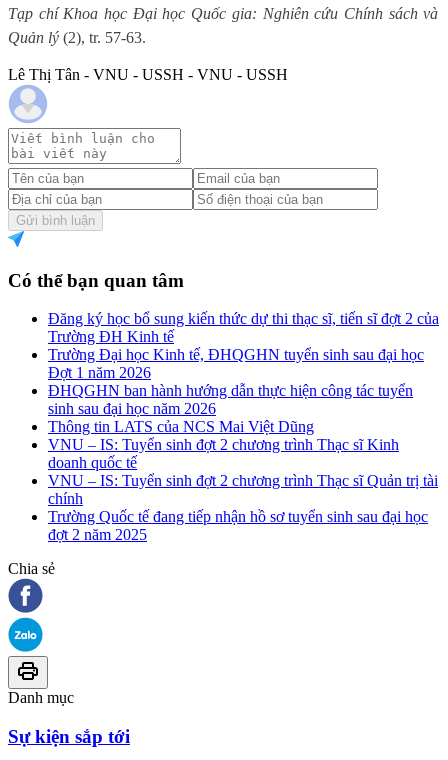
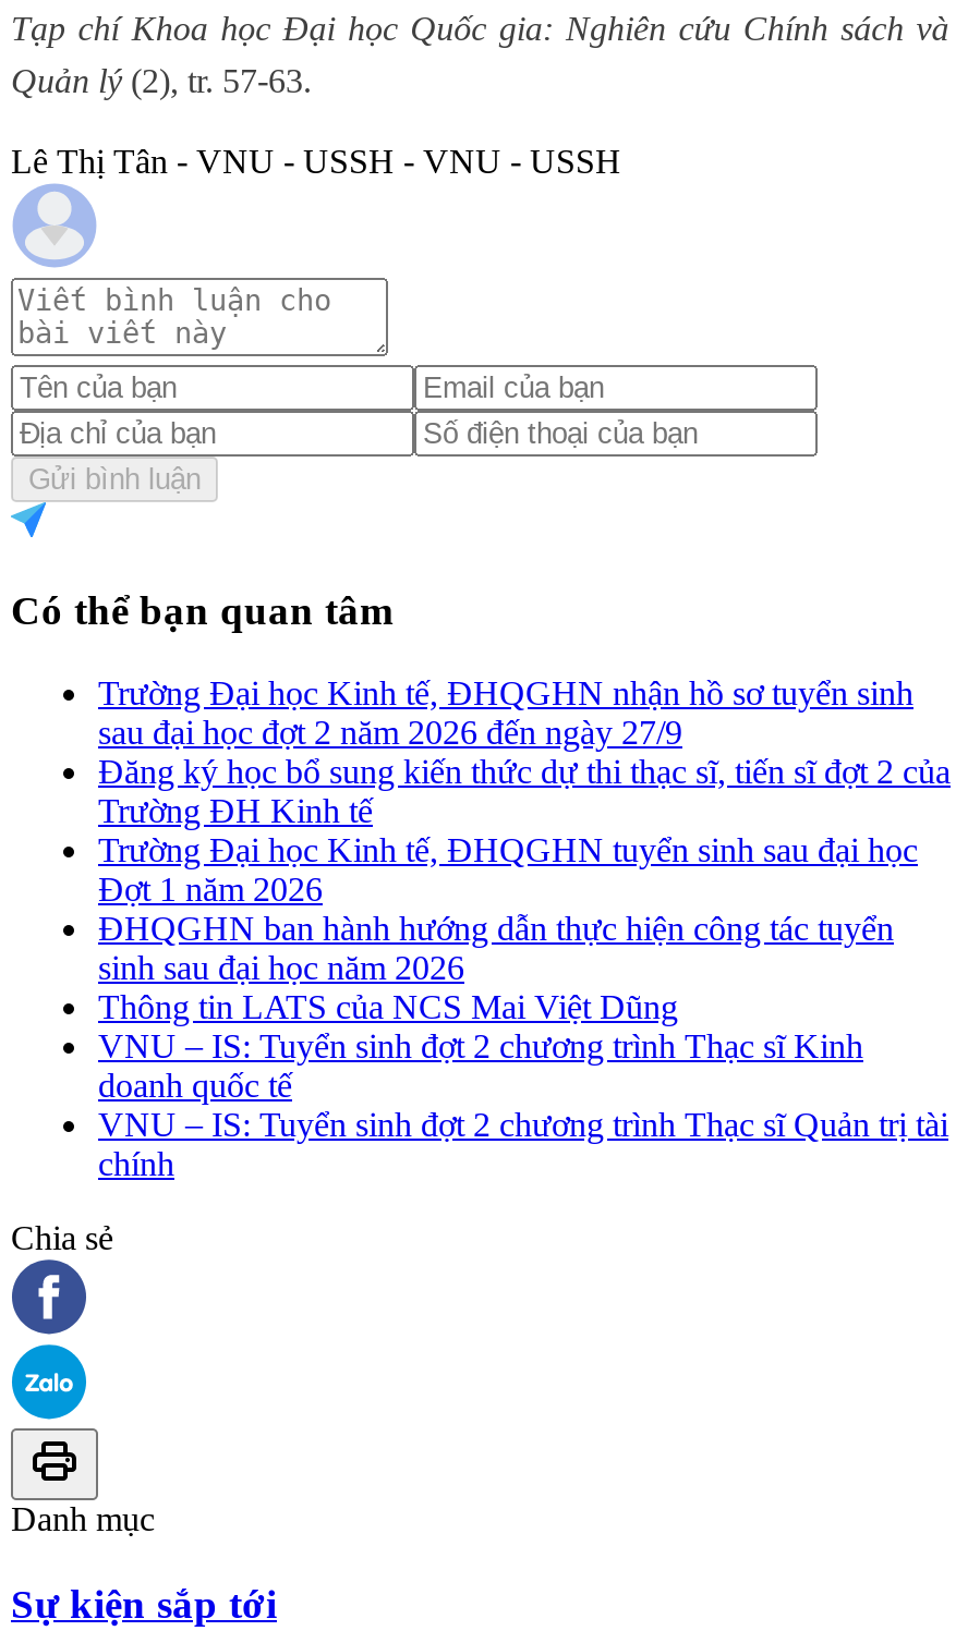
none -> [98,675,913,751] Trường Đại học Kinh tế, ĐHQGHN nhận hồ sơ tuyển sinh | sau đại học đợt 2 năm 2026 đến ngày 27/9
moved [48,310,439,507] -> [98,753,951,1183]: Đăng ký học bổ sung kiến thức dự thi thạc sĩ, tiến sĩ đợt 2 của | Trường ĐH Kinh tế | Trường Đại học Kinh tế, ĐHQGHN tuyển sinh sau đại học | ... | VNU – IS: Tuyển sinh đợt 2 chương trình Thạc sĩ Quản trị tài | chính
[48,508,428,543] Trường Quốc tế đang tiếp nhận hồ sơ tuyển sinh sau đại học | đợt 2 năm 2025 -> none

